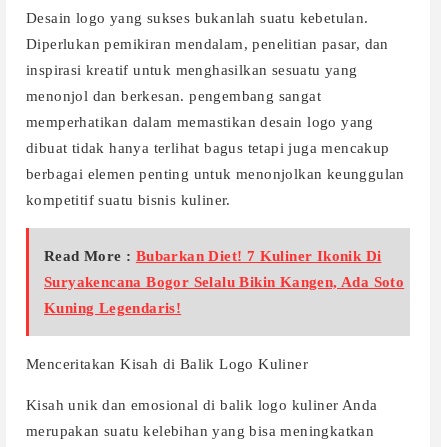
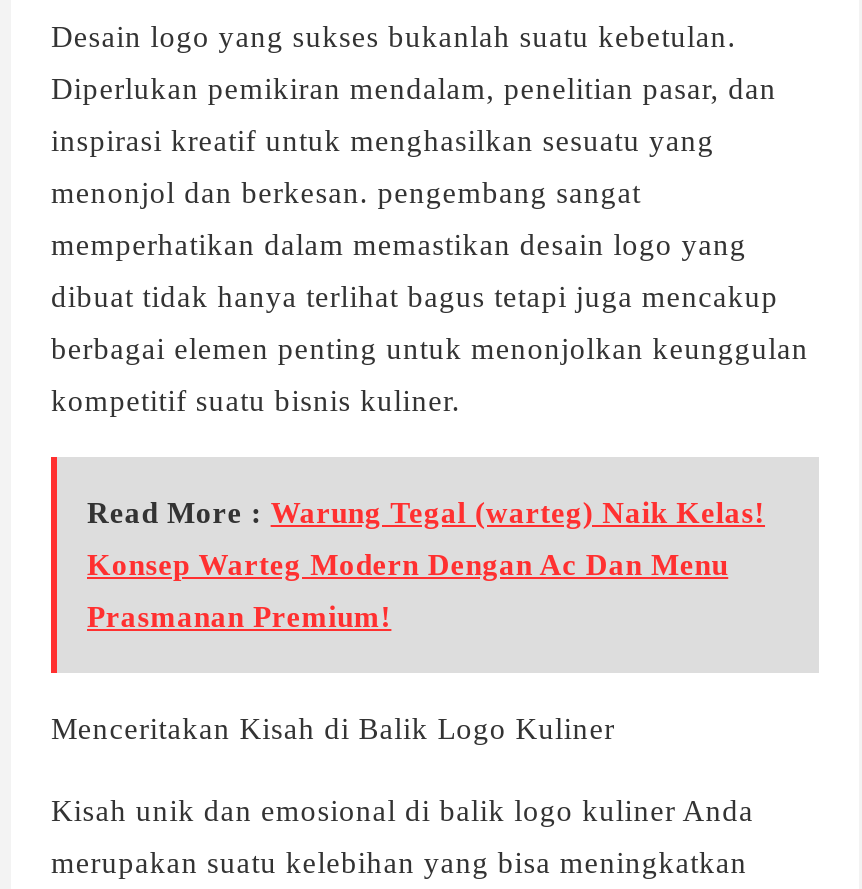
[44,248,381,264] Read More : Bubarkan Diet! 7 Kuliner Ikonik Di -> [87,498,765,530] Read More : Warung Tegal (warteg) Naik Kelas!
[44,274,404,290] Suryakencana Bogor Selalu Bikin Kangen, Ada Soto -> [87,550,728,582] Konsep Warteg Modern Dengan Ac Dan Menu
[44,300,181,316] Kuning Legendaris! -> [87,602,391,634] Prasmanan Premium!

